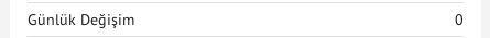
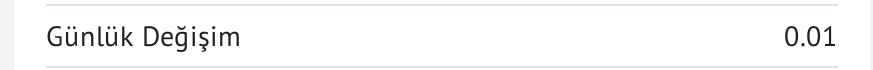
[455,10,464,29] 0 -> [784,18,838,54] 0.01

